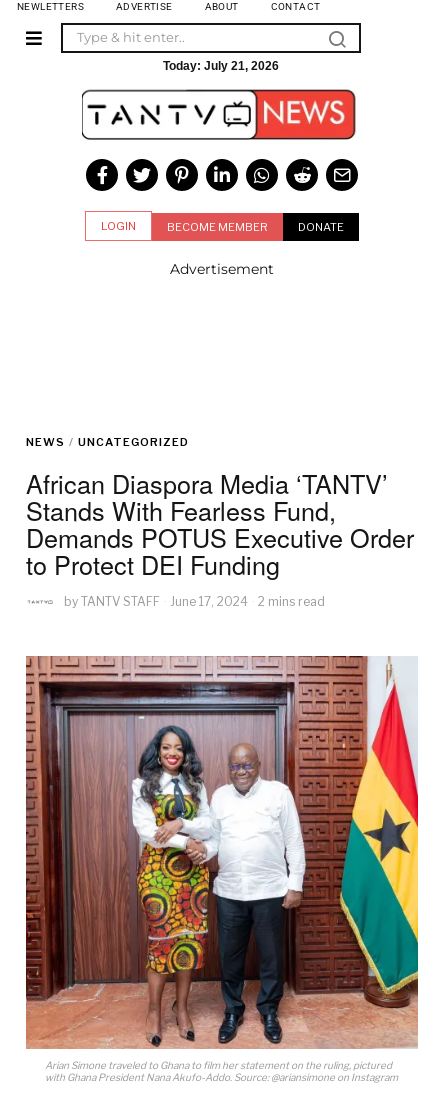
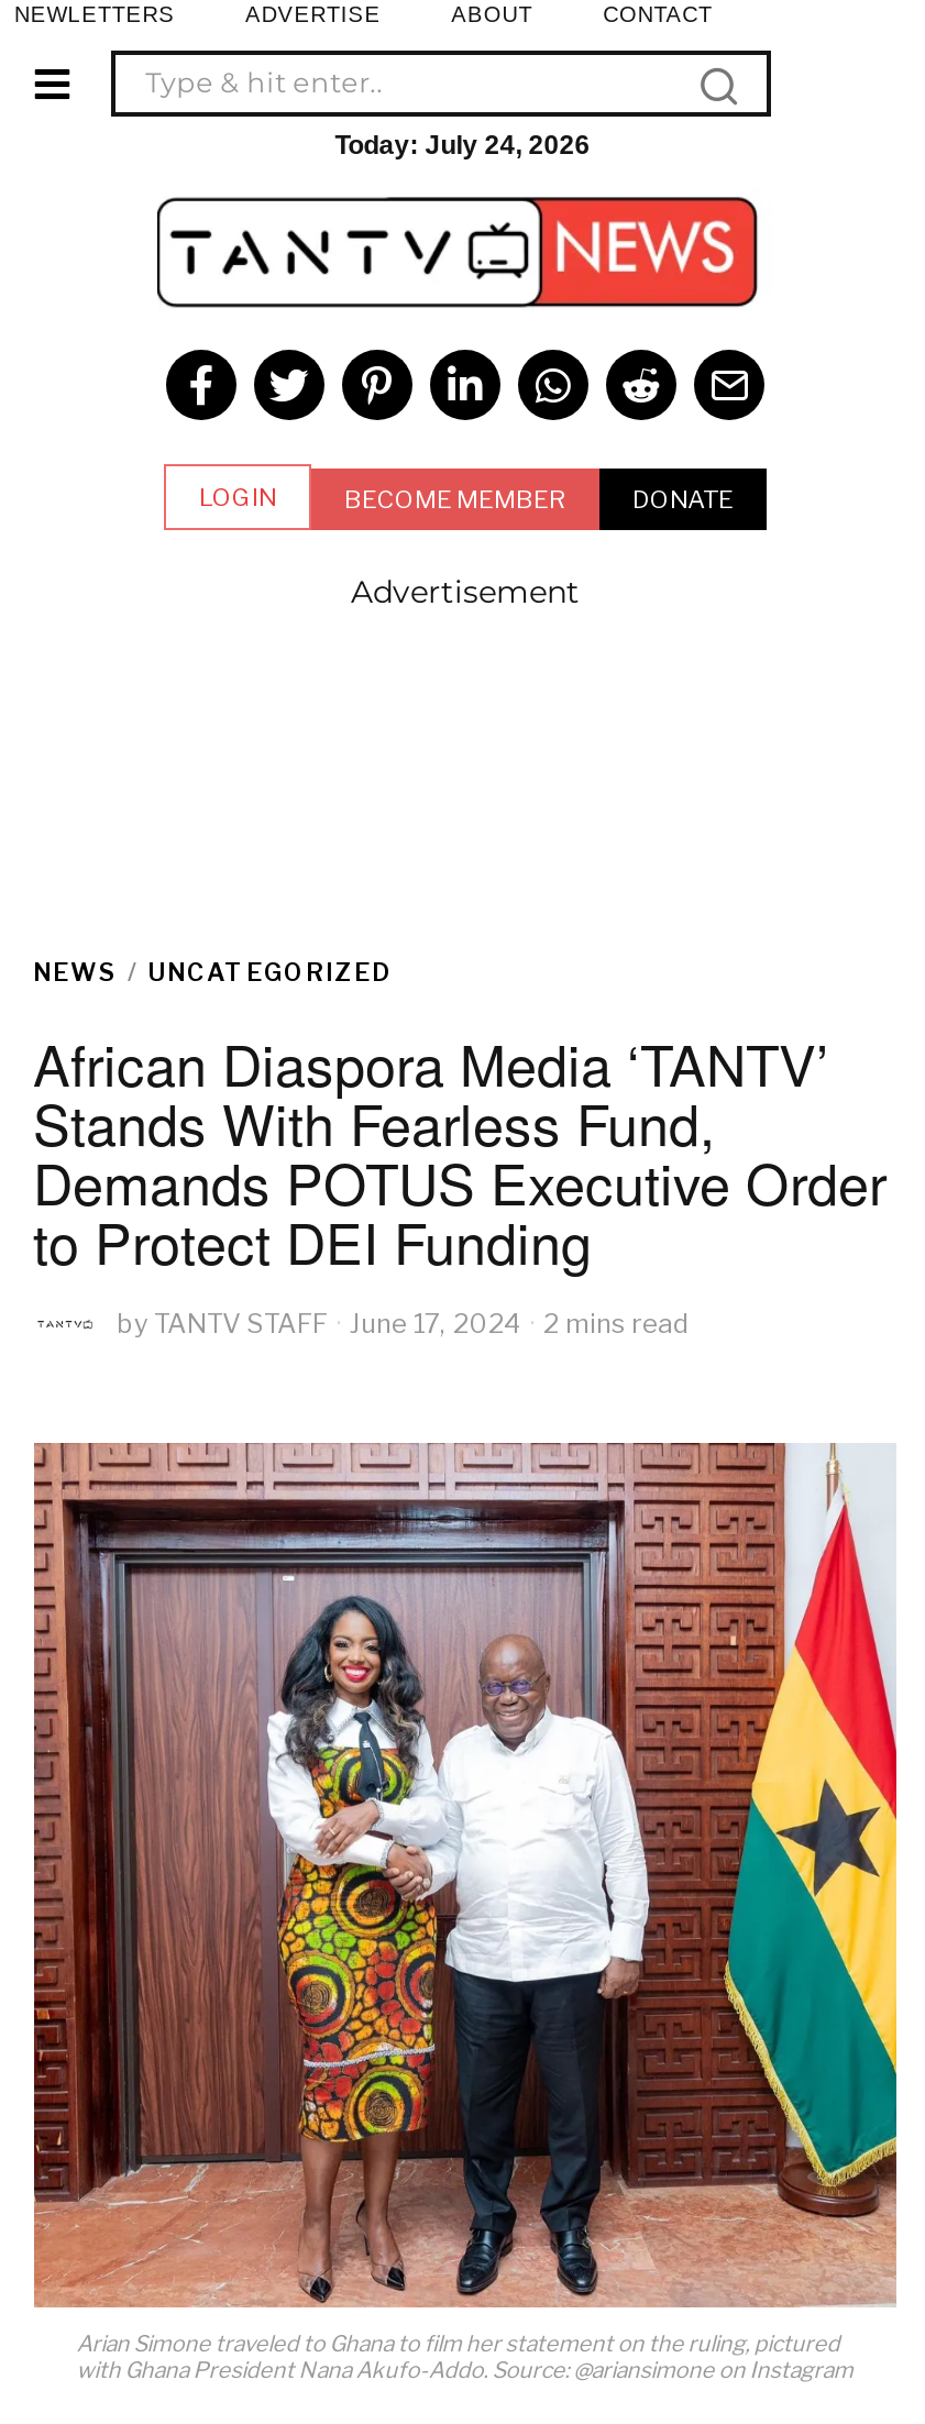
[163,59,279,73] Today: July 21, 2026 -> [335,130,590,161] Today: July 24, 2026

